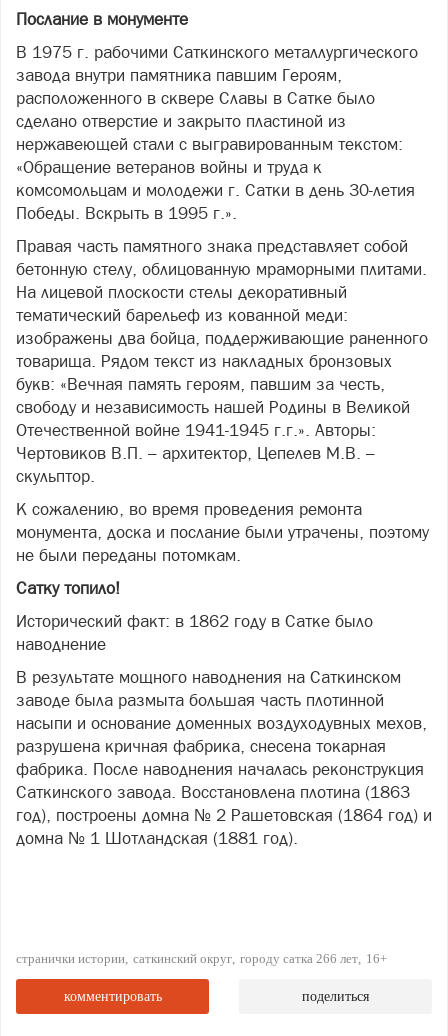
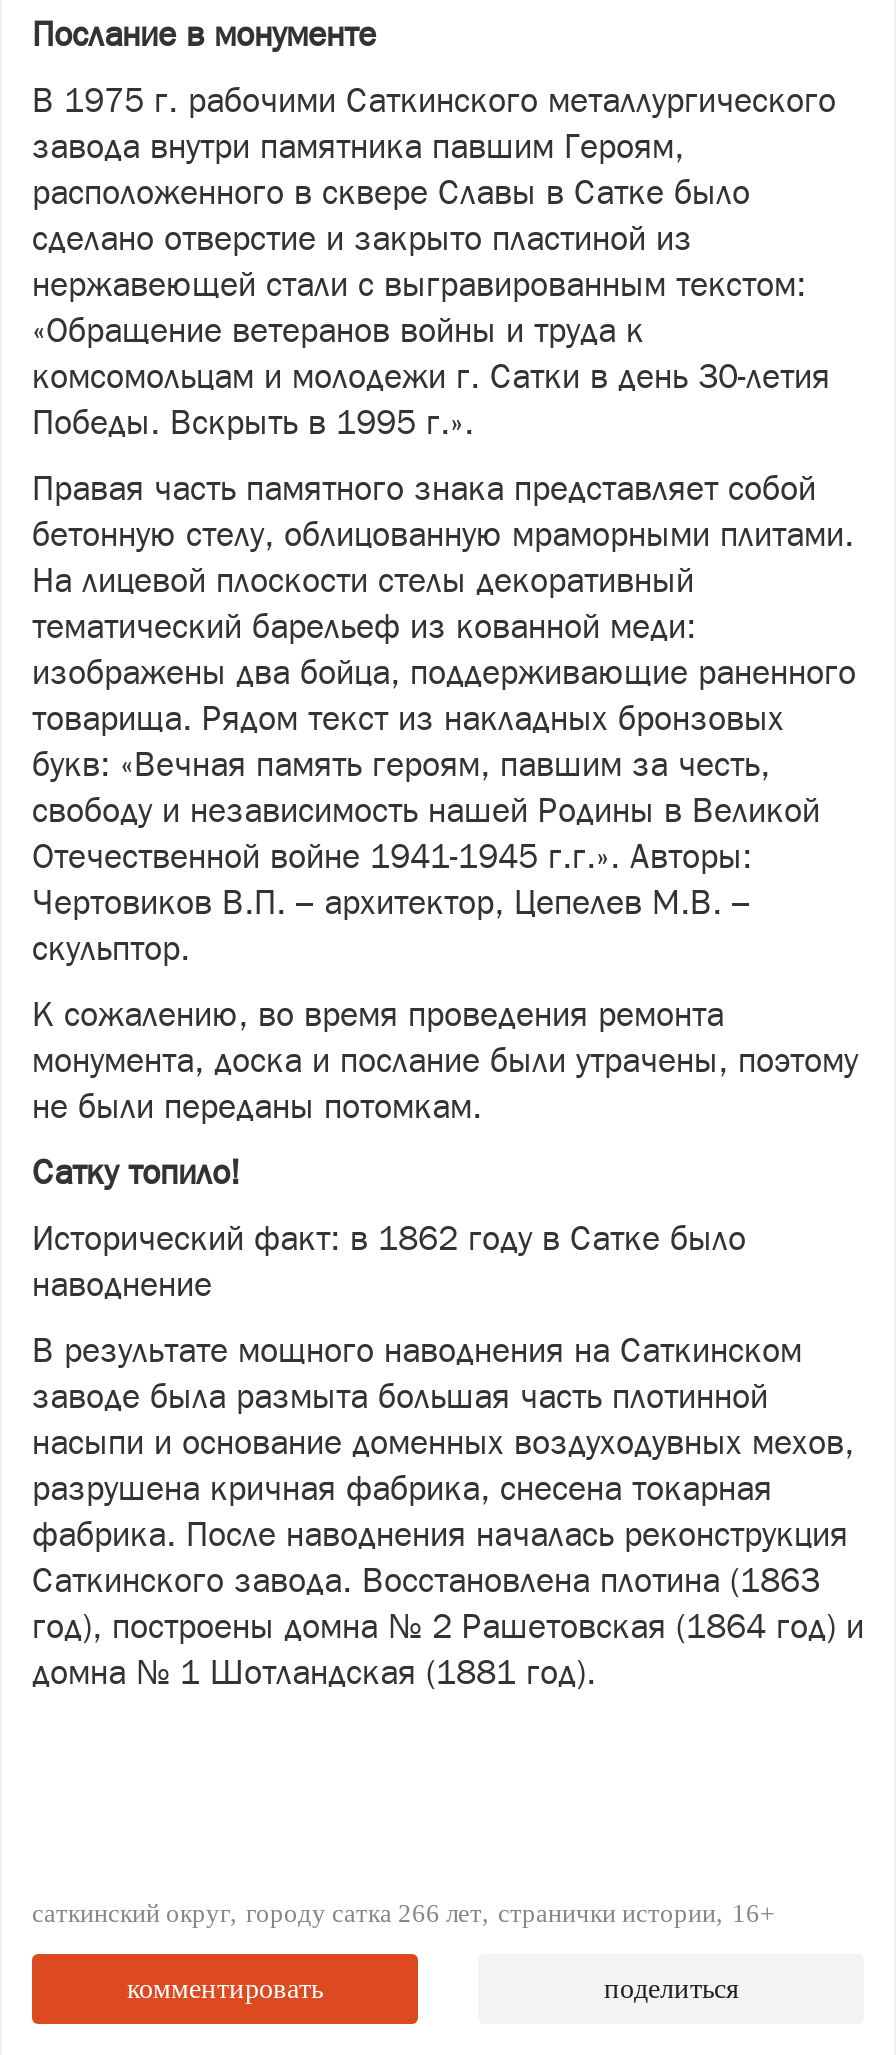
[16,951,387,966] странички истории саткинский округ городу сатка 266 лет 16+ -> [32,1898,774,1928] саткинский округ городу сатка 266 лет странички истории 16+

